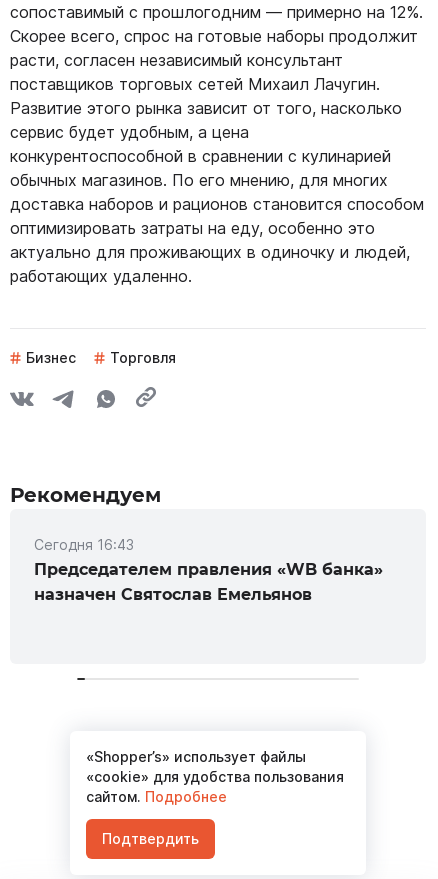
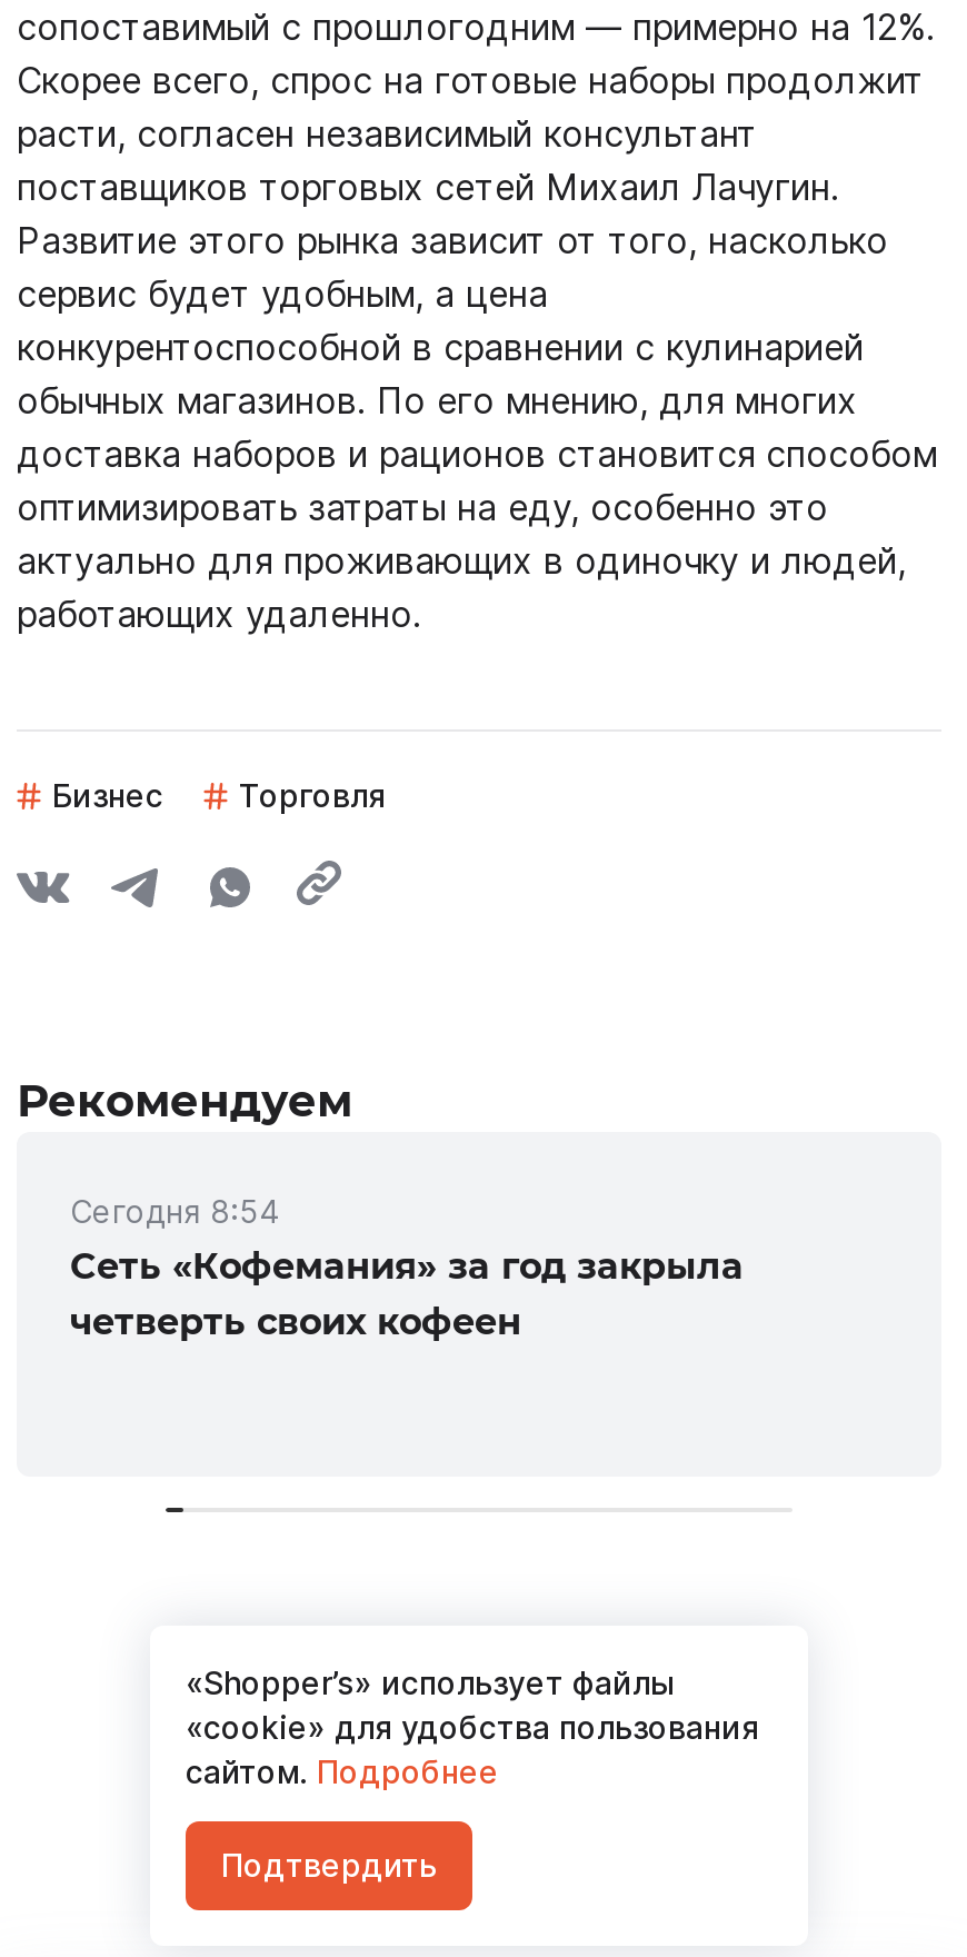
[34,536,383,604] Сегодня 16:43 | Председателем правления «WB банка» | назначен Святослав Емельянов -> [70,1192,744,1344] Сегодня 8:54 | Сеть «Кофемания» за год закрыла | четверть своих кофеен

